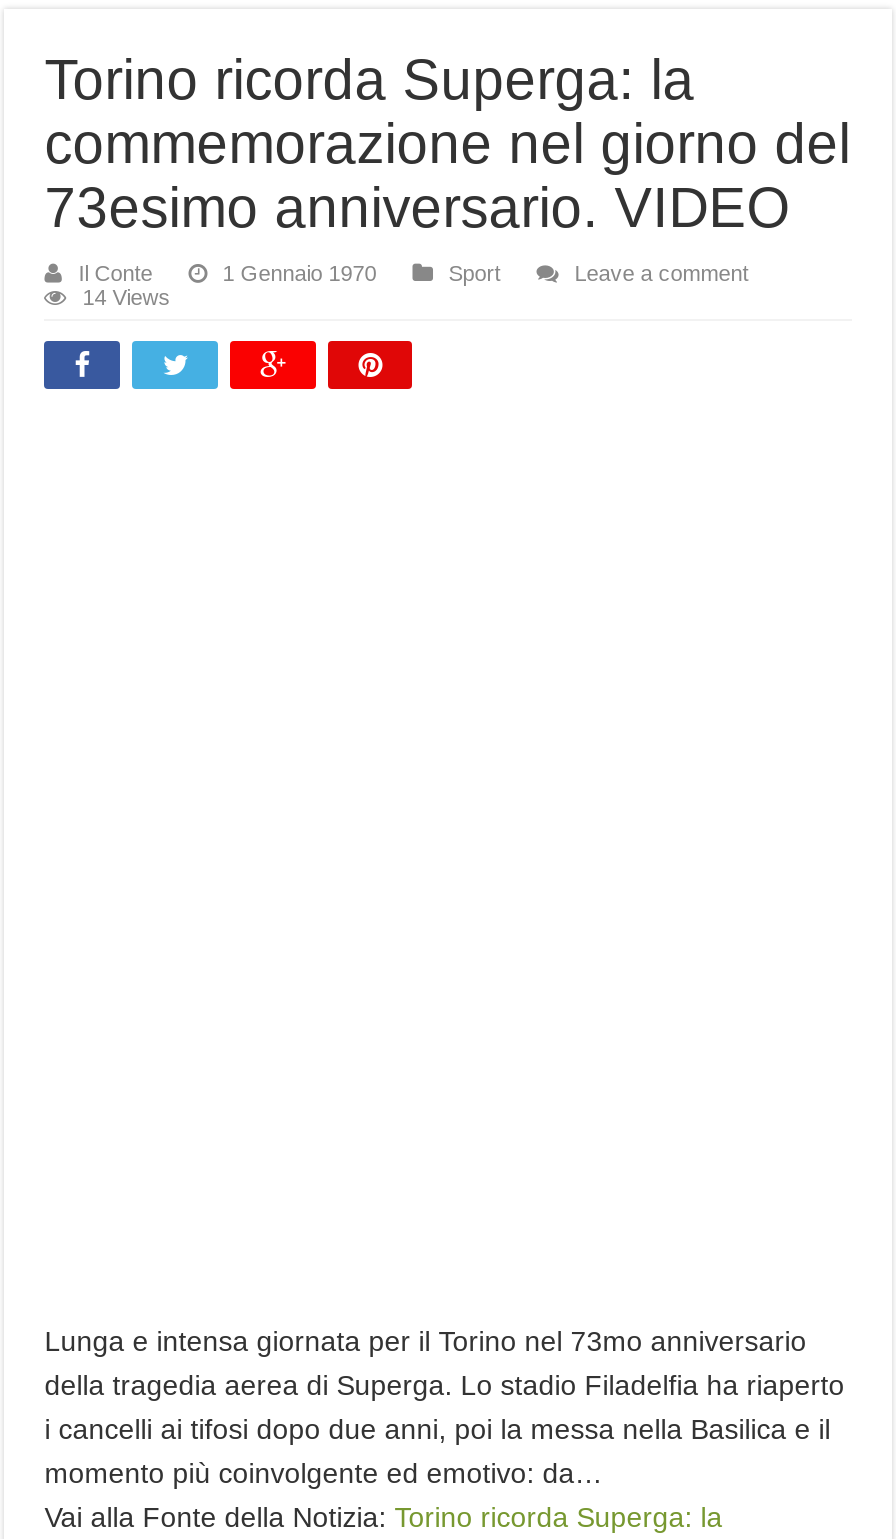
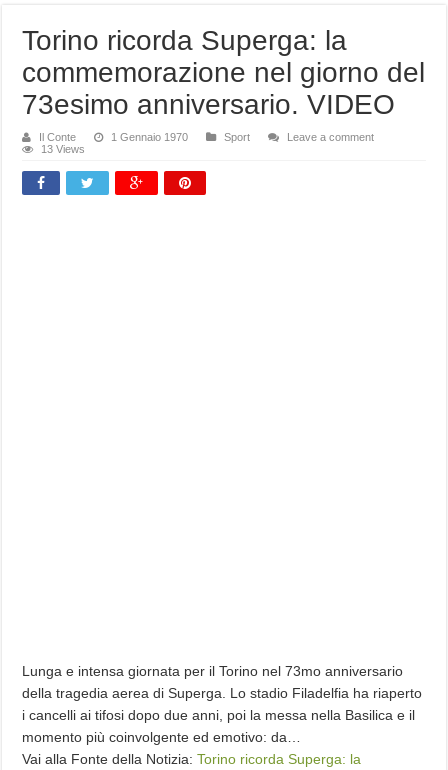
[82,285,170,309] 14 Views -> [41,143,85,155] 13 Views

